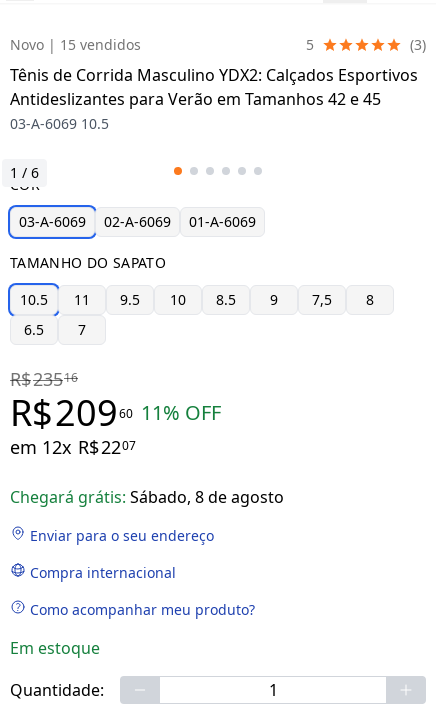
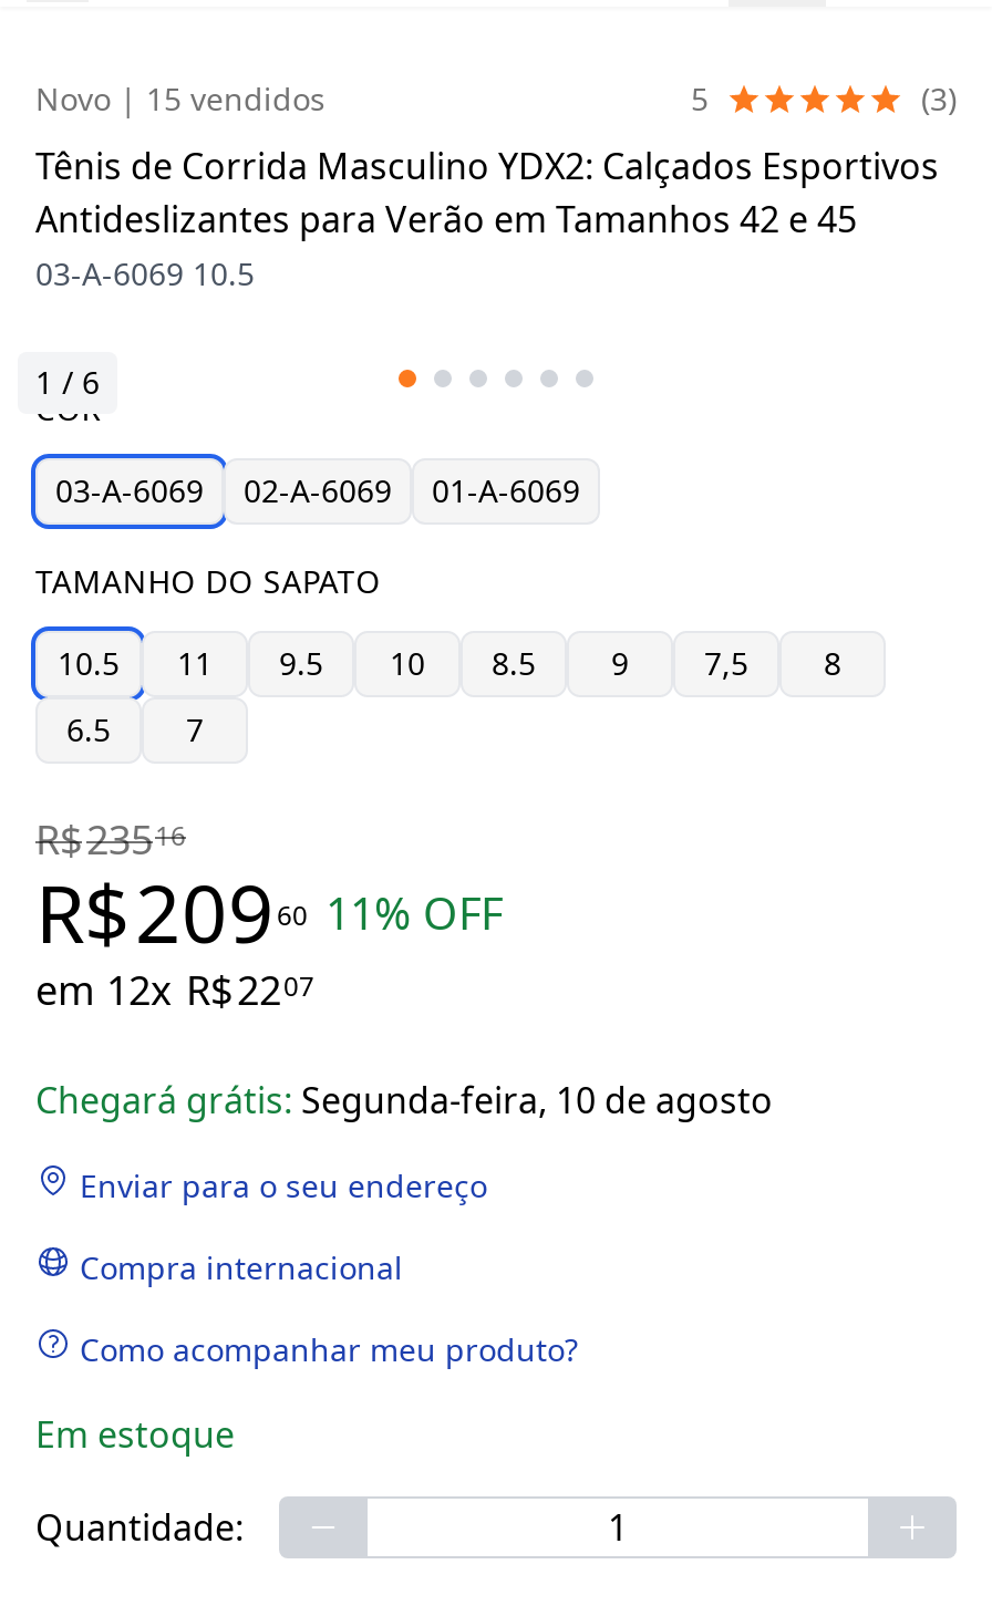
[10,486,284,508] Chegará grátis: Sábado, 8 de agosto -> [35,1076,773,1125] Chegará grátis: Segunda-feira, 10 de agosto

